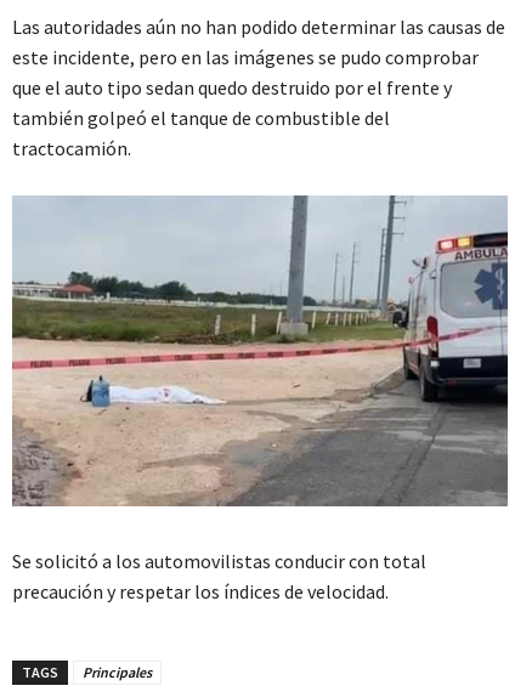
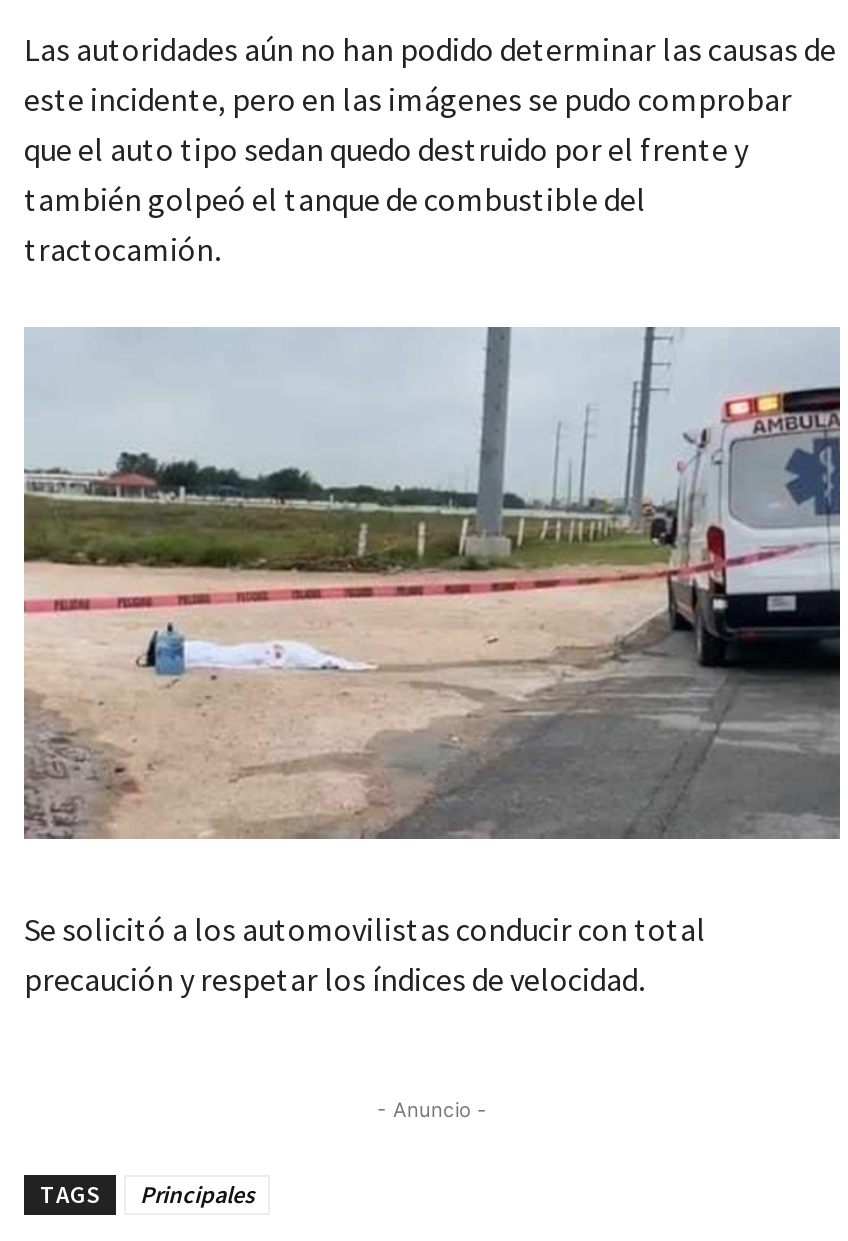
none -> [377,1097,487,1121] - Anuncio -

